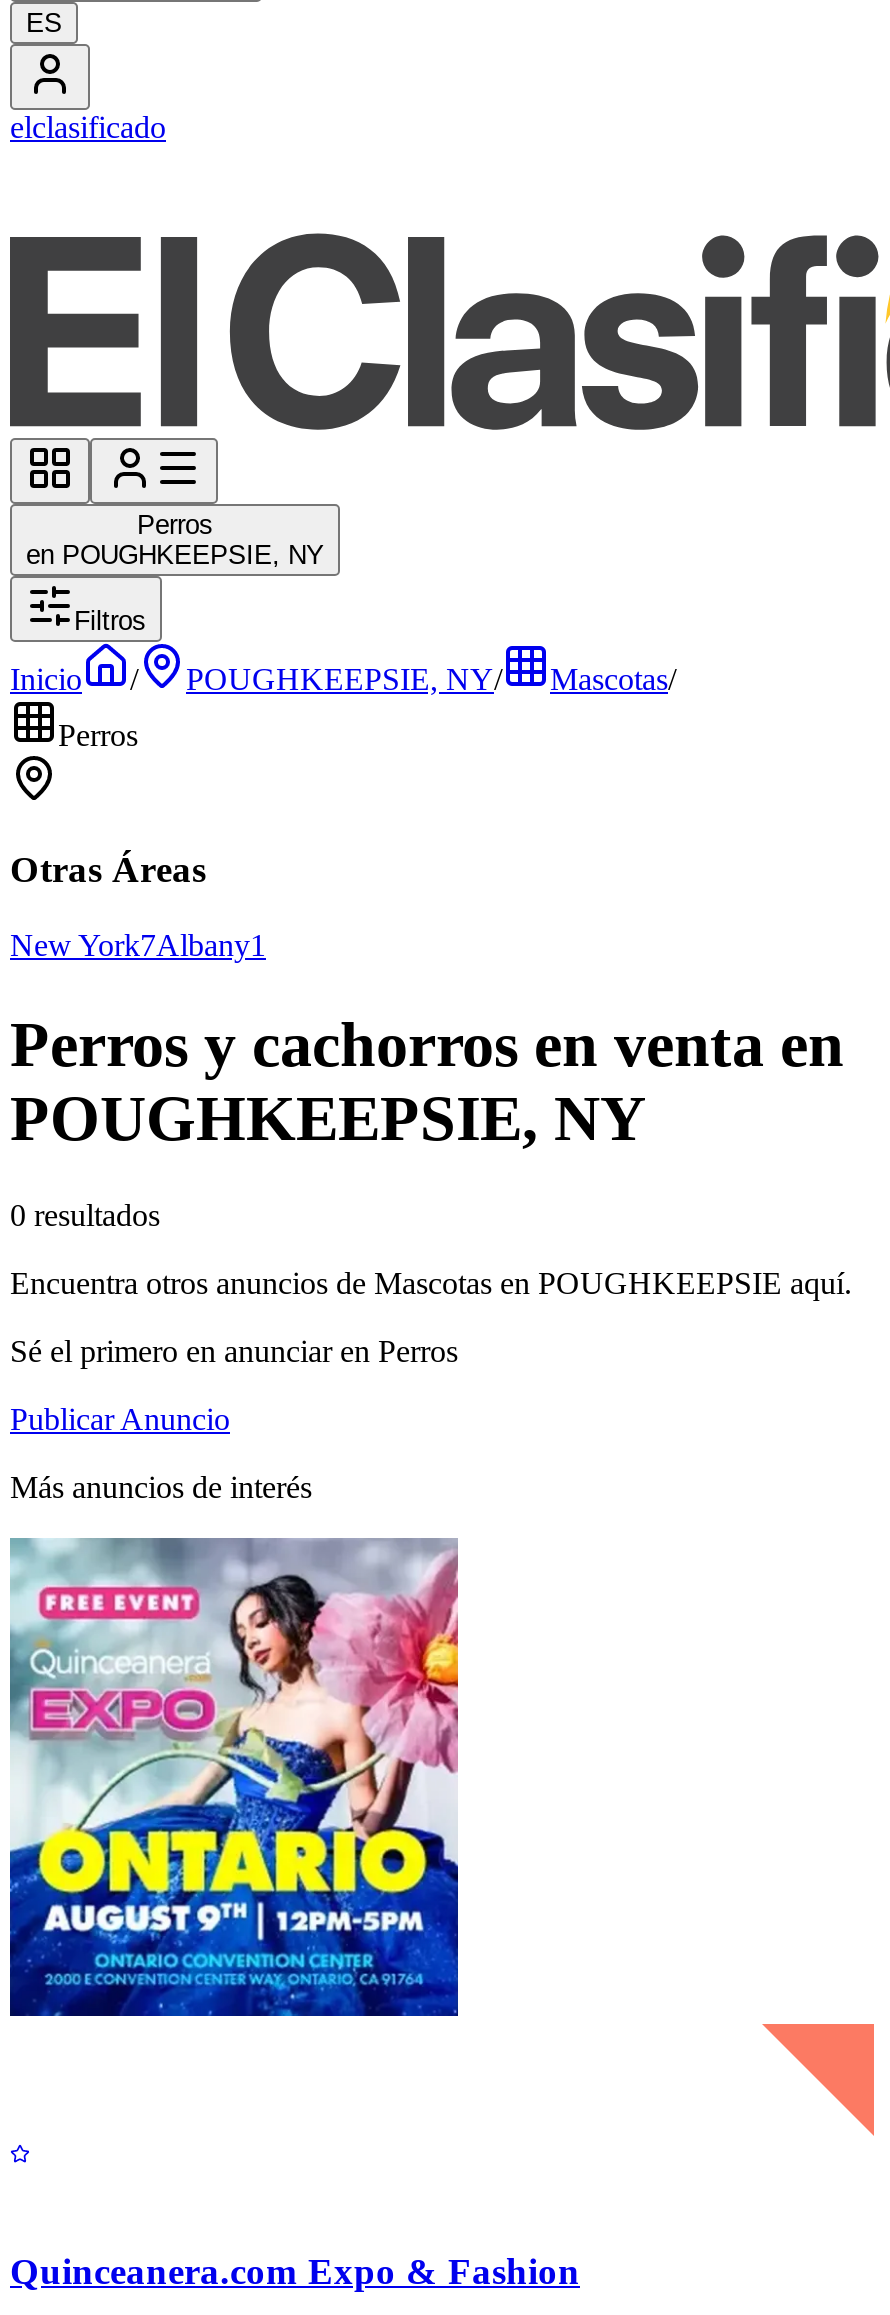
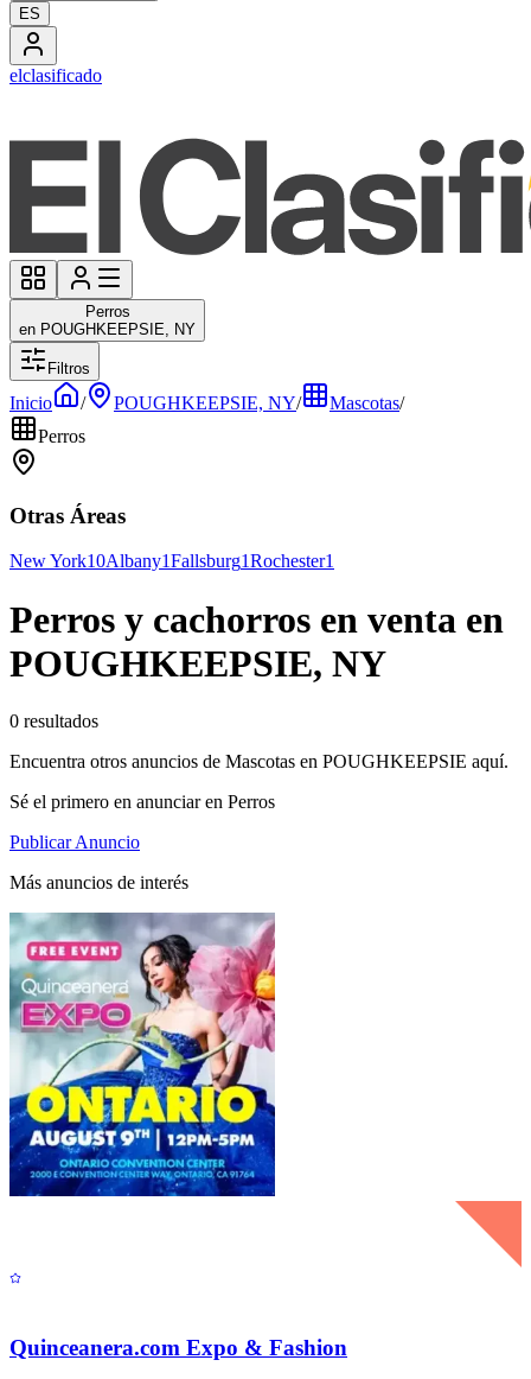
[10,929,266,963] New York7Albany1 -> [9,551,334,571] New York10Albany1Fallsburg1Rochester1

